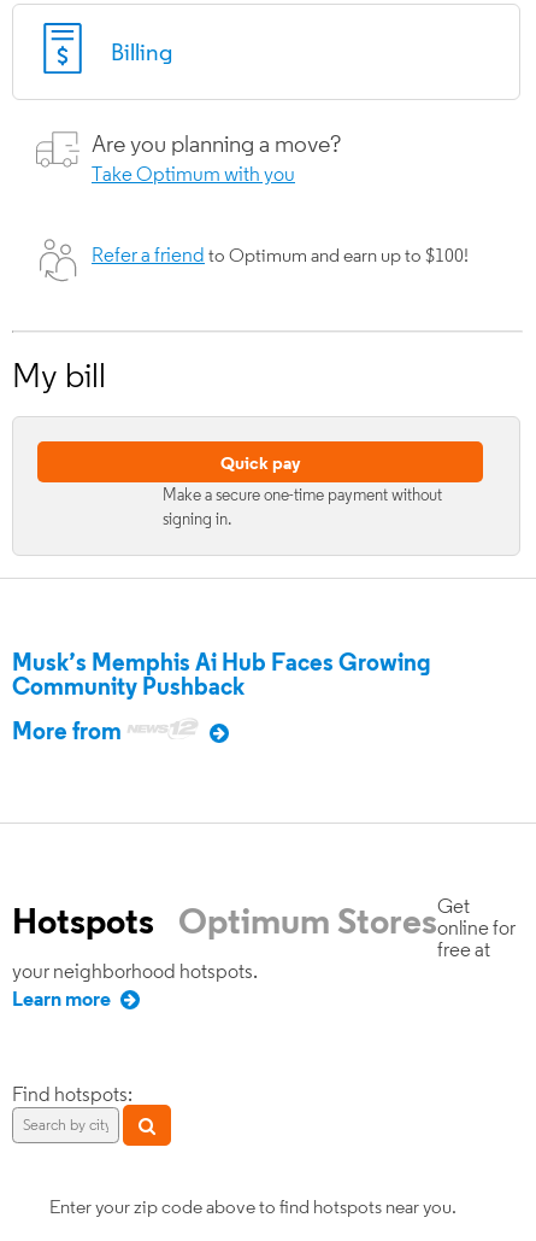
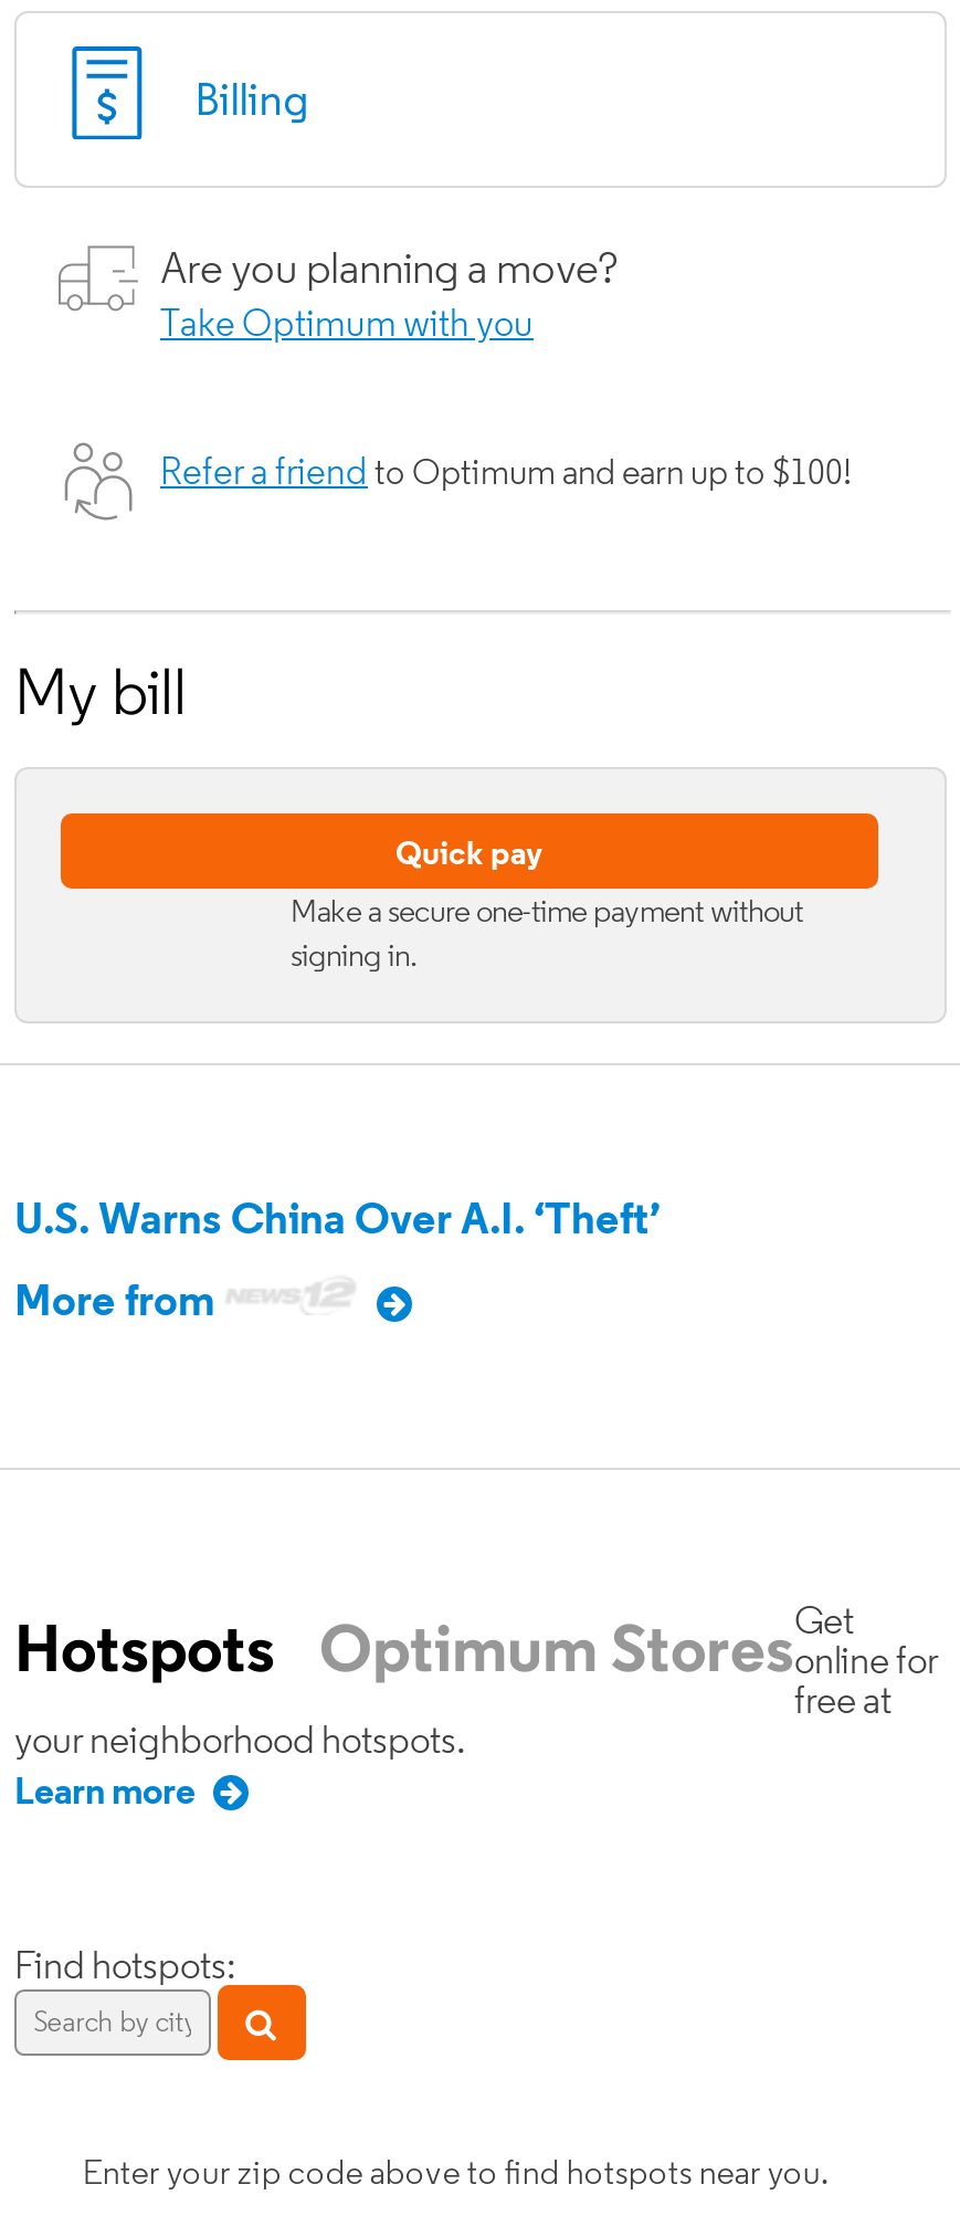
[12,646,431,700] Musk’s Memphis Ai Hub Faces Growing | Community Pushback -> [14,1189,662,1244] U.S. Warns China Over A.I. ‘Theft’

